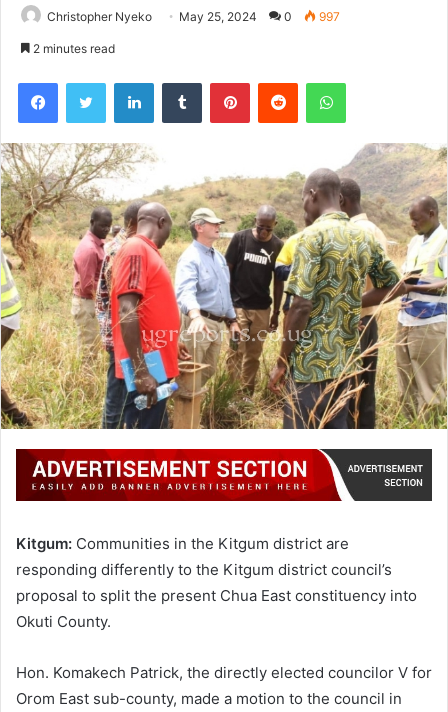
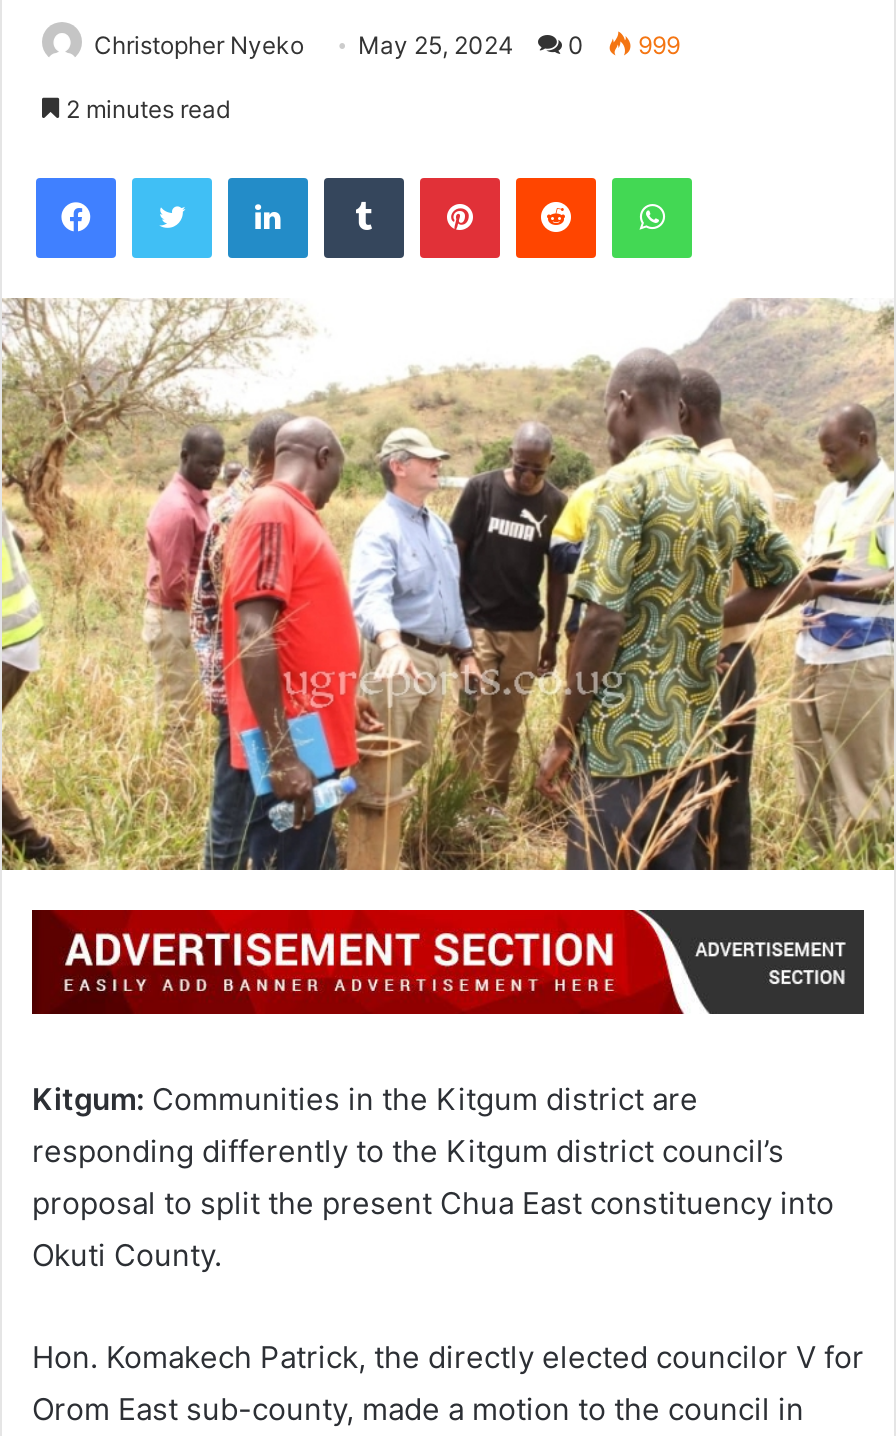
[47,9,340,24] Christopher Nyeko May 25, 2024 0 997 -> [94,30,680,60] Christopher Nyeko May 25, 2024 0 999

